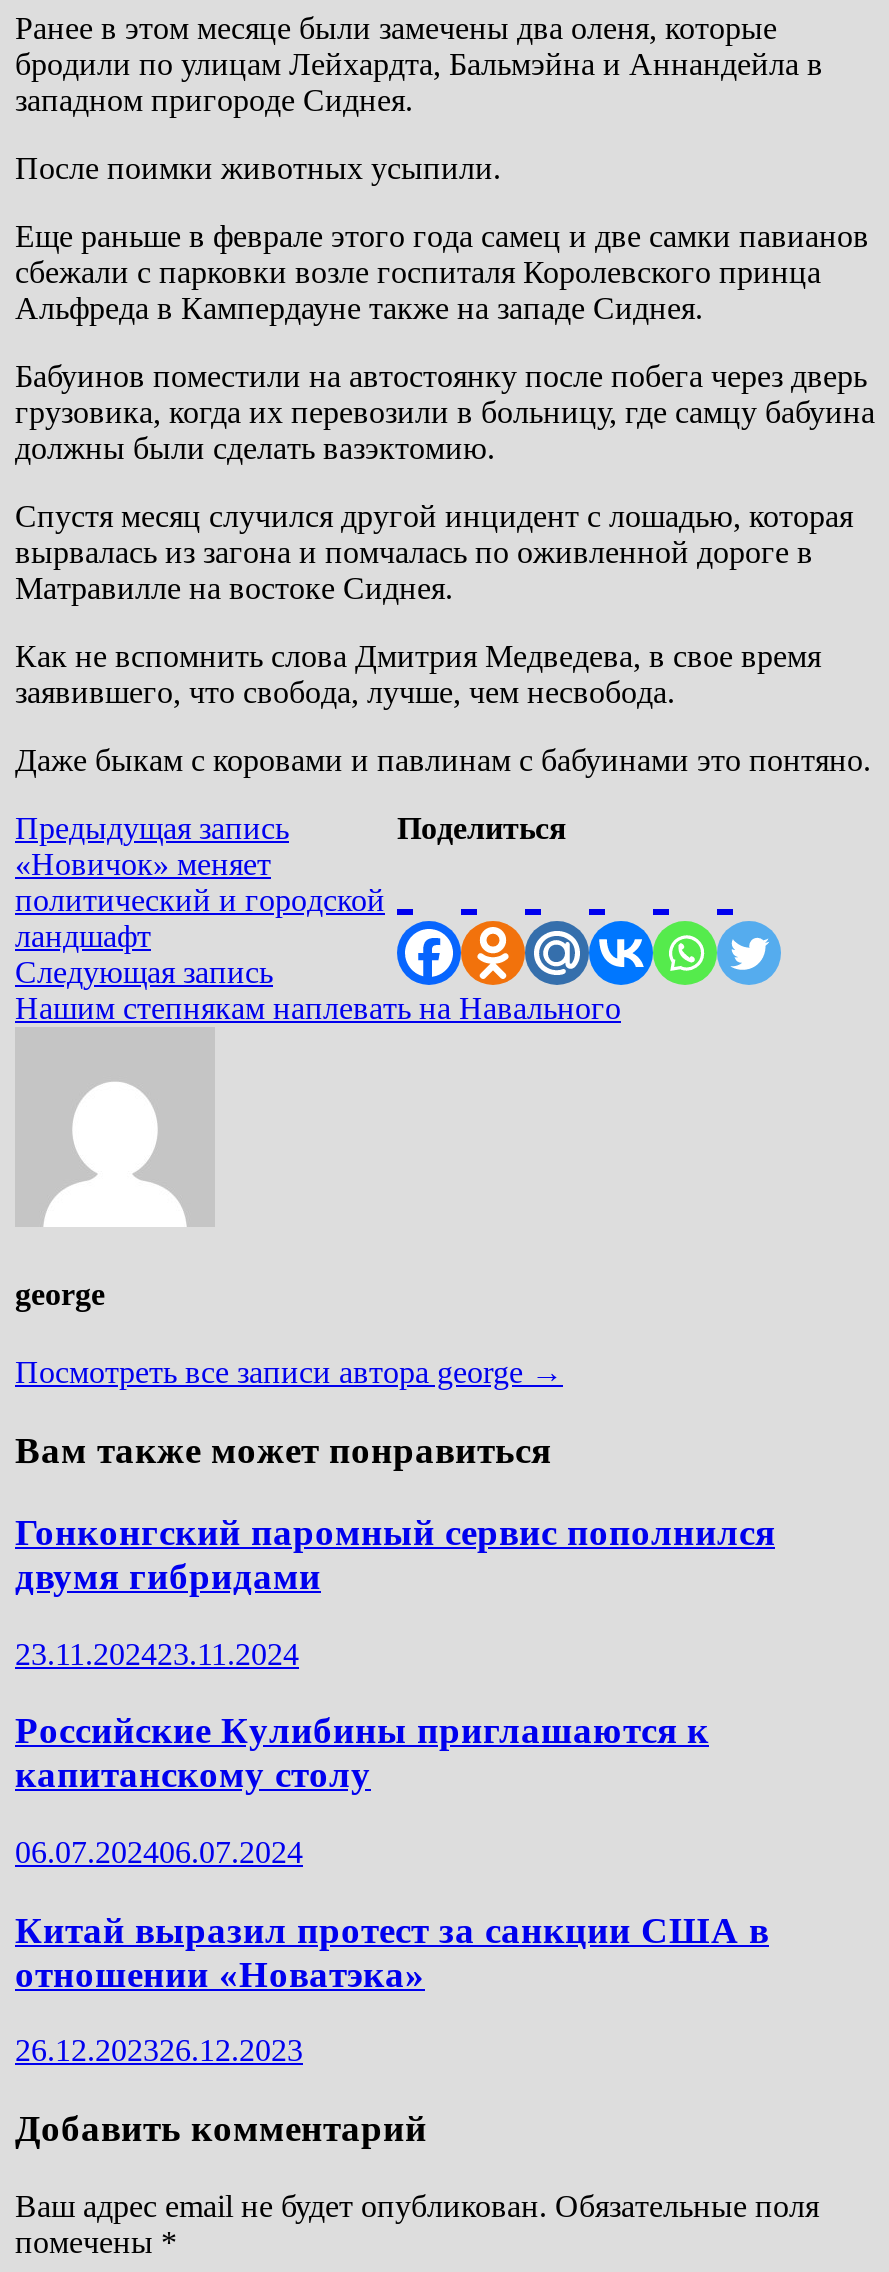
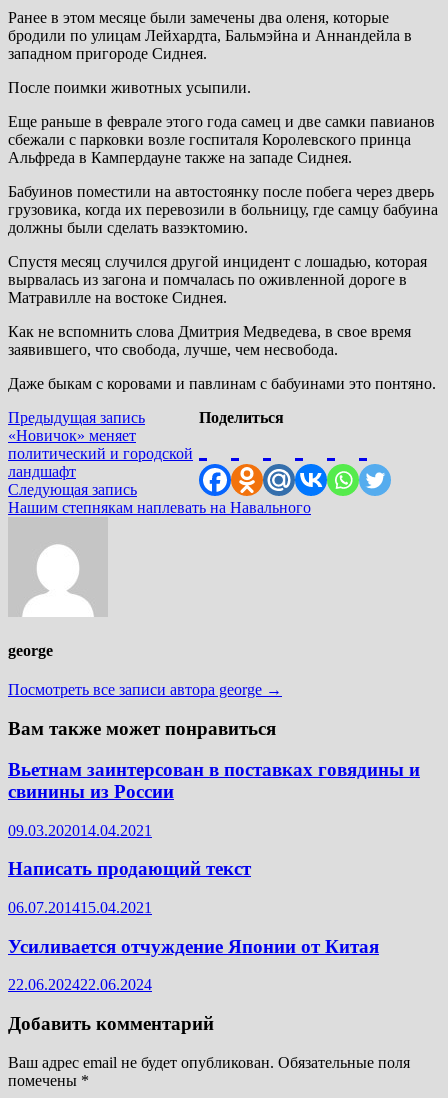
[15,1511,775,1597] Гонконгский паромный сервис пополнился | двумя гибридами -> [8,759,420,802] Вьетнам заинтерсован в поставках говядины и | свинины из России
[15,1636,299,1670] 23.11.202423.11.2024 -> [8,821,152,838] 09.03.202014.04.2021
[15,1709,709,1795] Российские Кулибины приглашаются к | капитанскому столу -> [8,858,251,879] Написать продающий текст
[15,1835,303,1869] 06.07.202406.07.2024 -> [8,899,152,916] 06.07.201415.04.2021
[15,1908,769,1994] Китай выразил протест за санкции США в | отношении «Новатэка» -> [8,936,379,957] Усиливается отчуждение Японии от Китая
[15,2034,303,2068] 26.12.202326.12.2023 -> [8,976,152,993] 22.06.202422.06.2024

